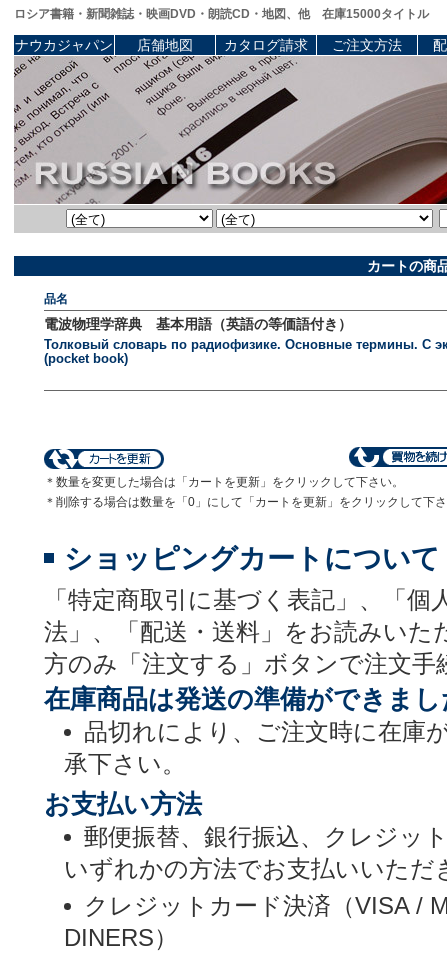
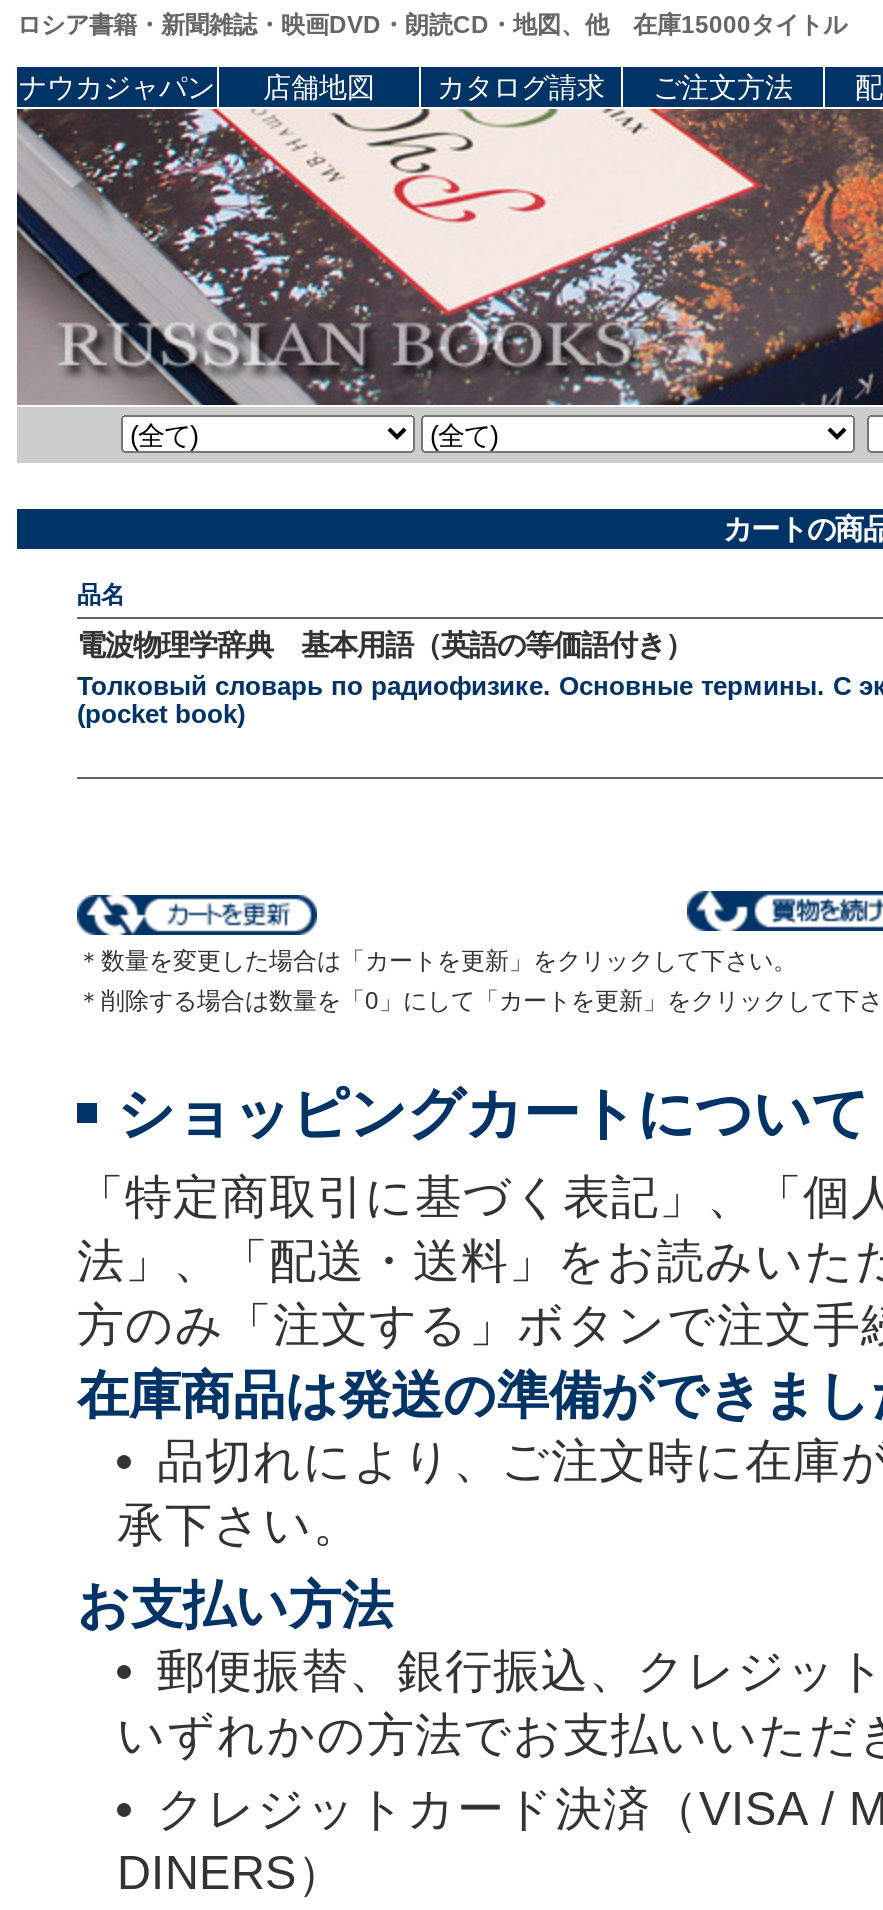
[14,55,444,205] [image] -> [17,107,877,407] [image]

